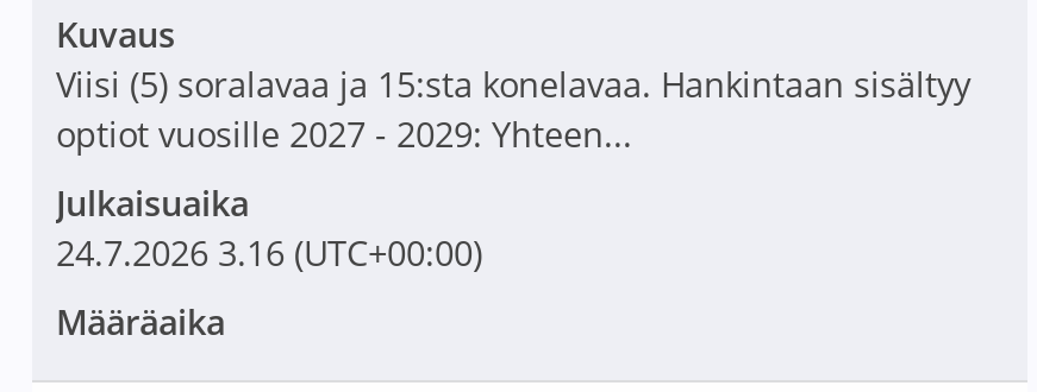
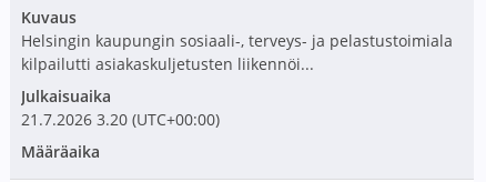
[56,62,970,157] Viisi (5) soralavaa ja 15:sta konelavaa. Hankintaan sisältyy | optiot vuosille 2027 - 2029: Yhteen... -> [21,30,453,74] Helsingin kaupungin sosiaali-, terveys- ja pelastustoimiala | kilpailutti asiakaskuljetusten liikennöi...
[56,230,482,276] 24.7.2026 3.16 (UTC+00:00) -> [21,109,220,130] 21.7.2026 3.20 (UTC+00:00)

